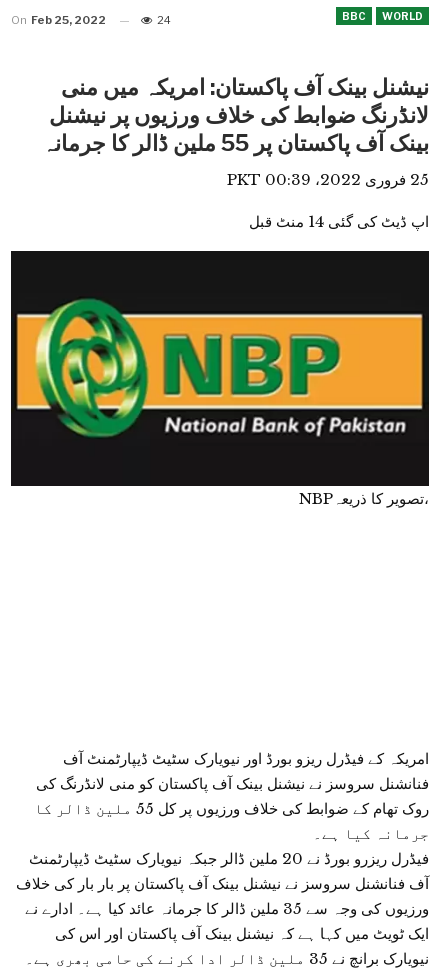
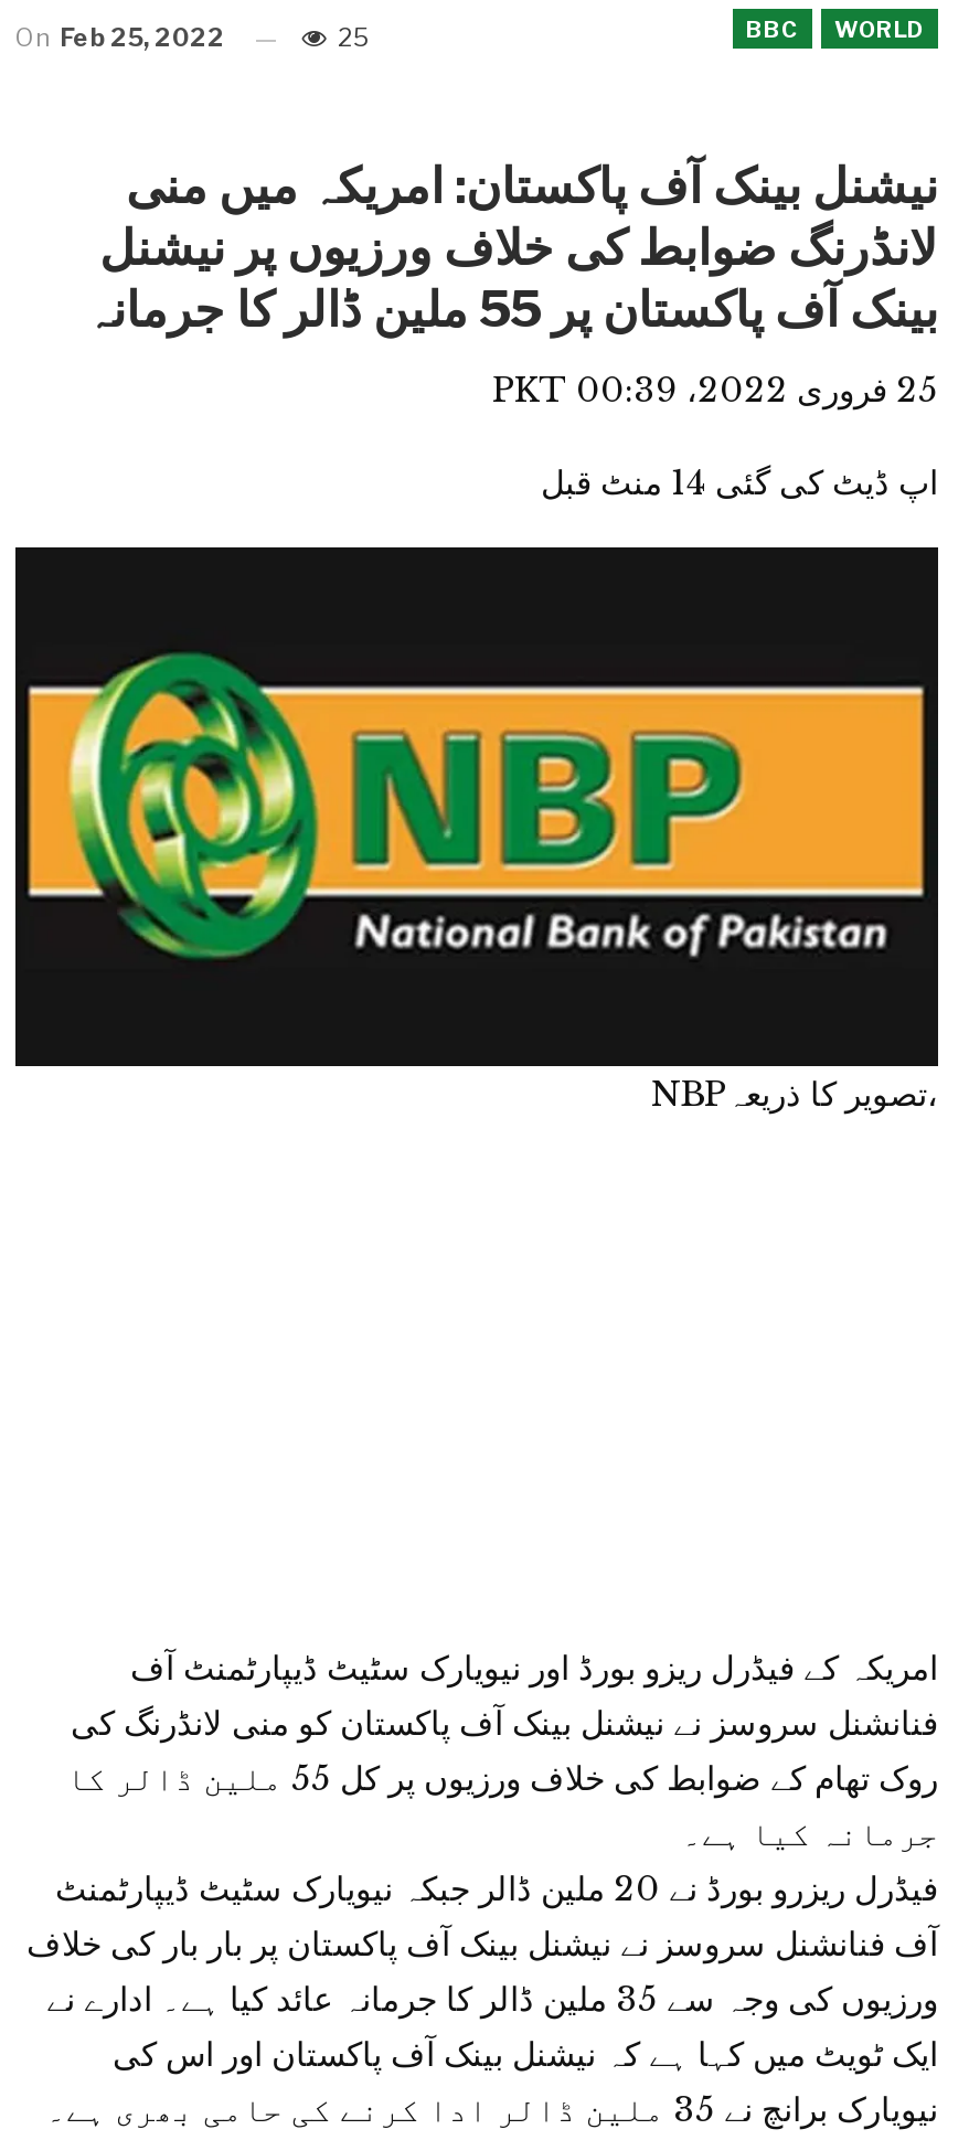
[155,13,171,27] 24 -> [333,22,371,53] 25

